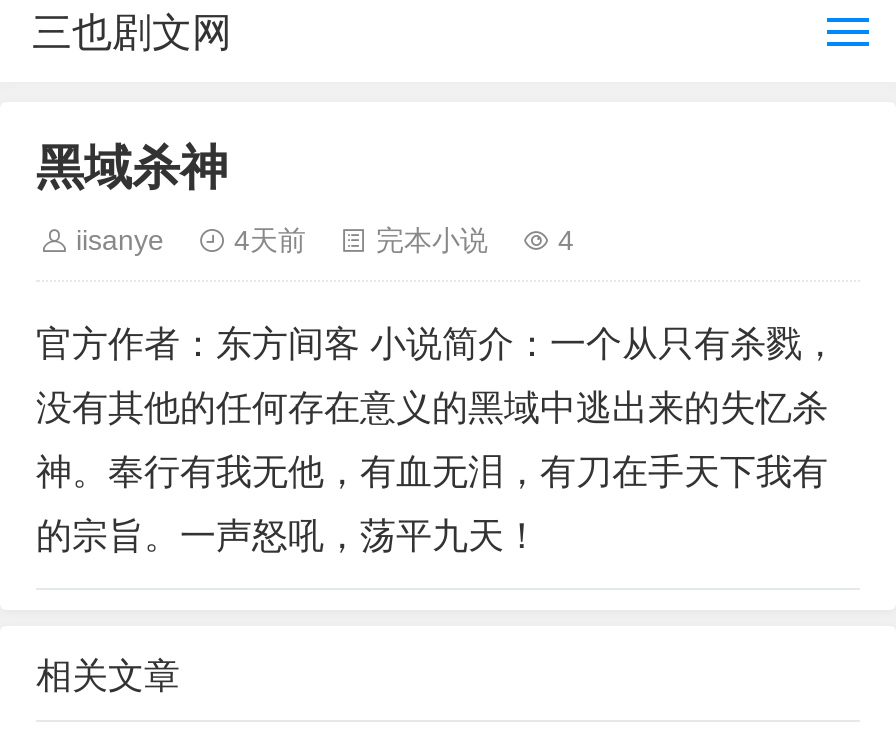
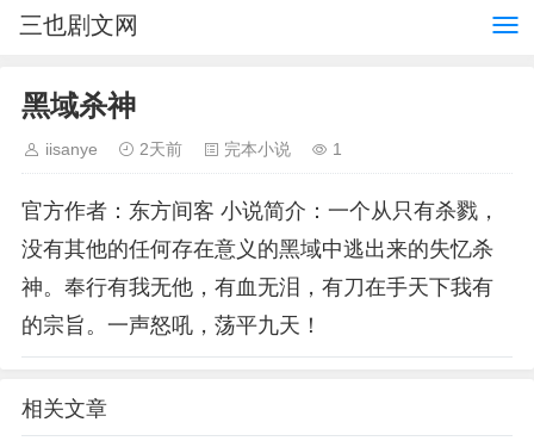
[234,224,306,256] 4天前 -> [139,139,182,159] 2天前
[558,224,574,256] 4 -> [333,139,342,159] 1

